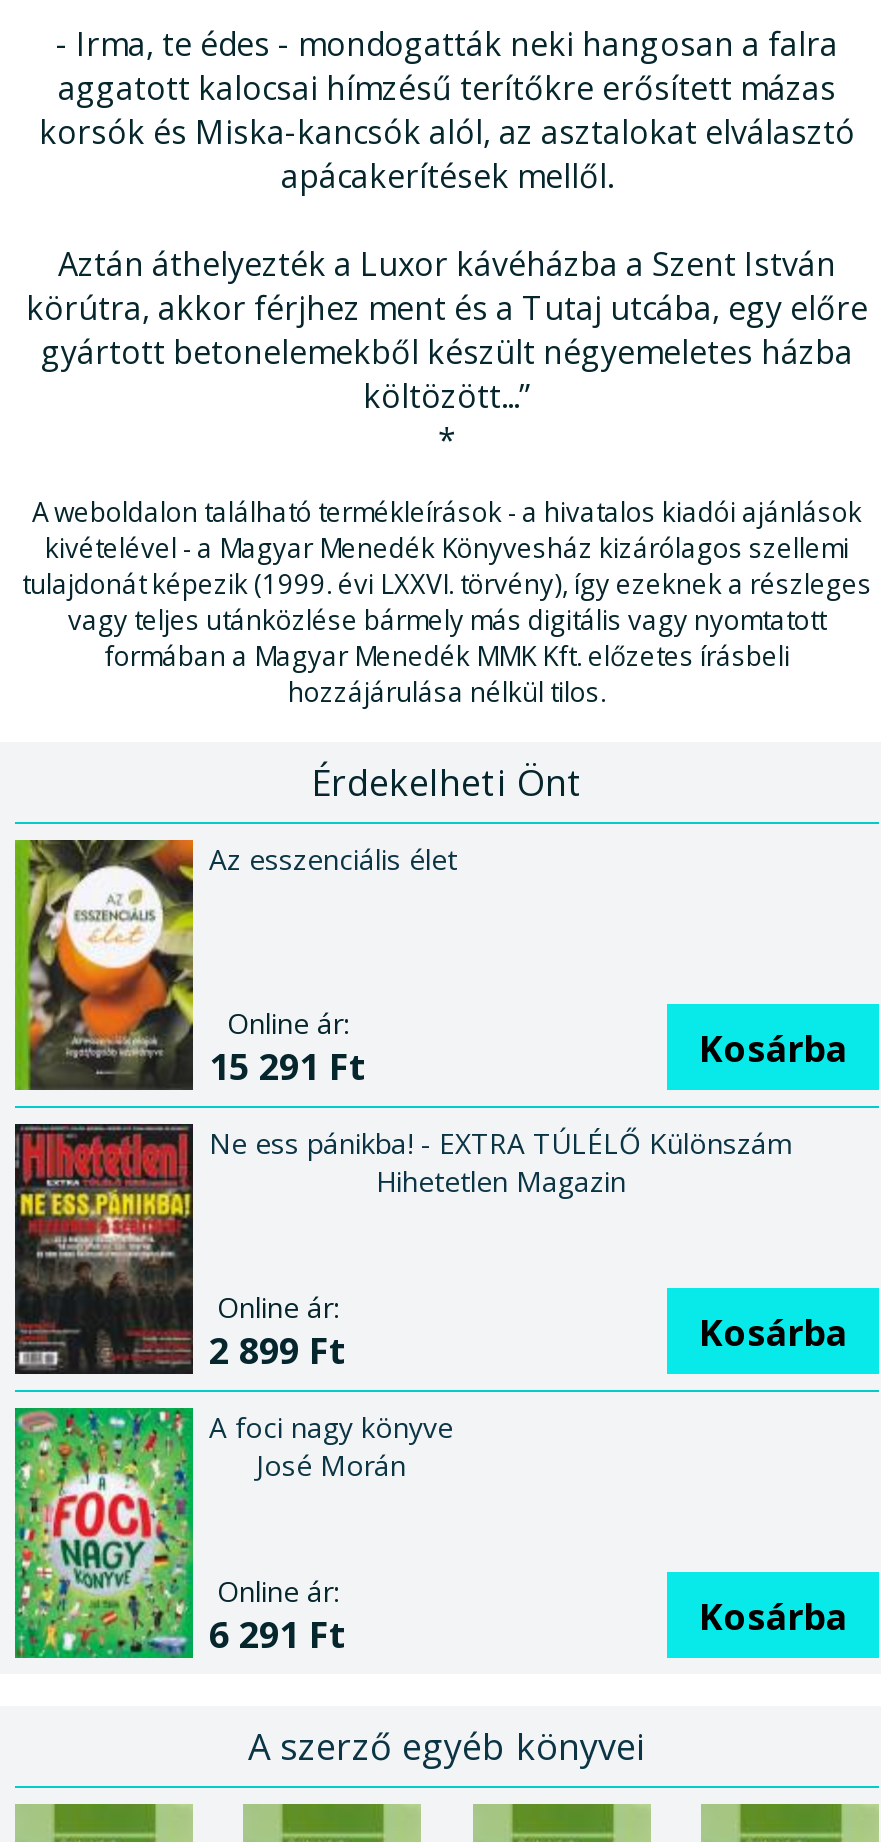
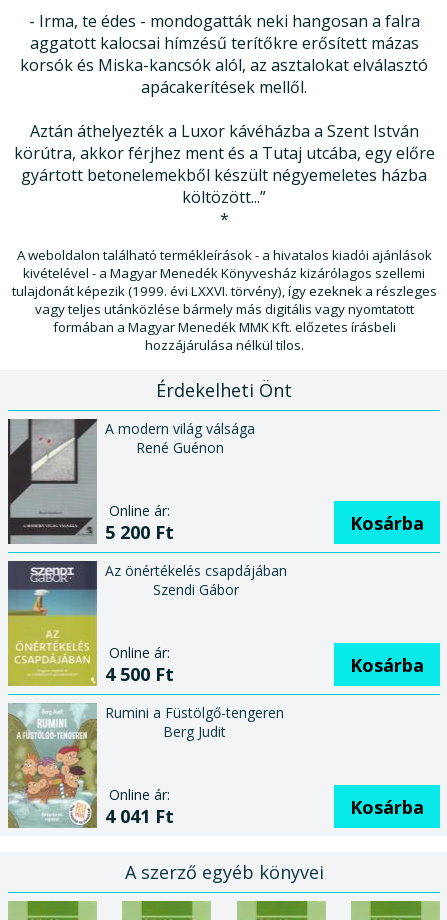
[13,838,457,1092] [image] | Az esszenciális élet -> [7,418,255,544] [image] | A modern világ válsága | René Guénon
[209,1042,367,1090] 15 291 Ft -> [105,520,174,544] 5 200 Ft
[13,1124,793,1376] [image] | Ne ess pánikba! - EXTRA TÚLÉLŐ Különszám | Hihetetlen Magazin -> [7,561,287,687] [image] | Az önértékelés csapdájában | Szendi Gábor
[209,1326,347,1374] 2 899 Ft -> [105,662,174,686] 4 500 Ft
[13,1406,453,1660] [image] | A foci nagy könyve | José Morán -> [7,703,284,829] [image] | Rumini a Füstölgő-tengeren | Berg Judit
[209,1610,347,1658] 6 291 Ft -> [105,804,174,828] 4 041 Ft

